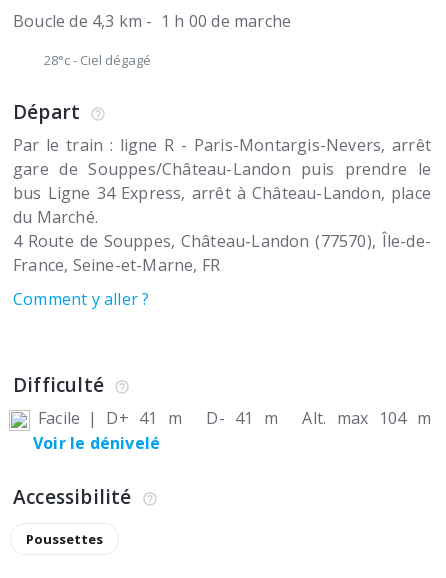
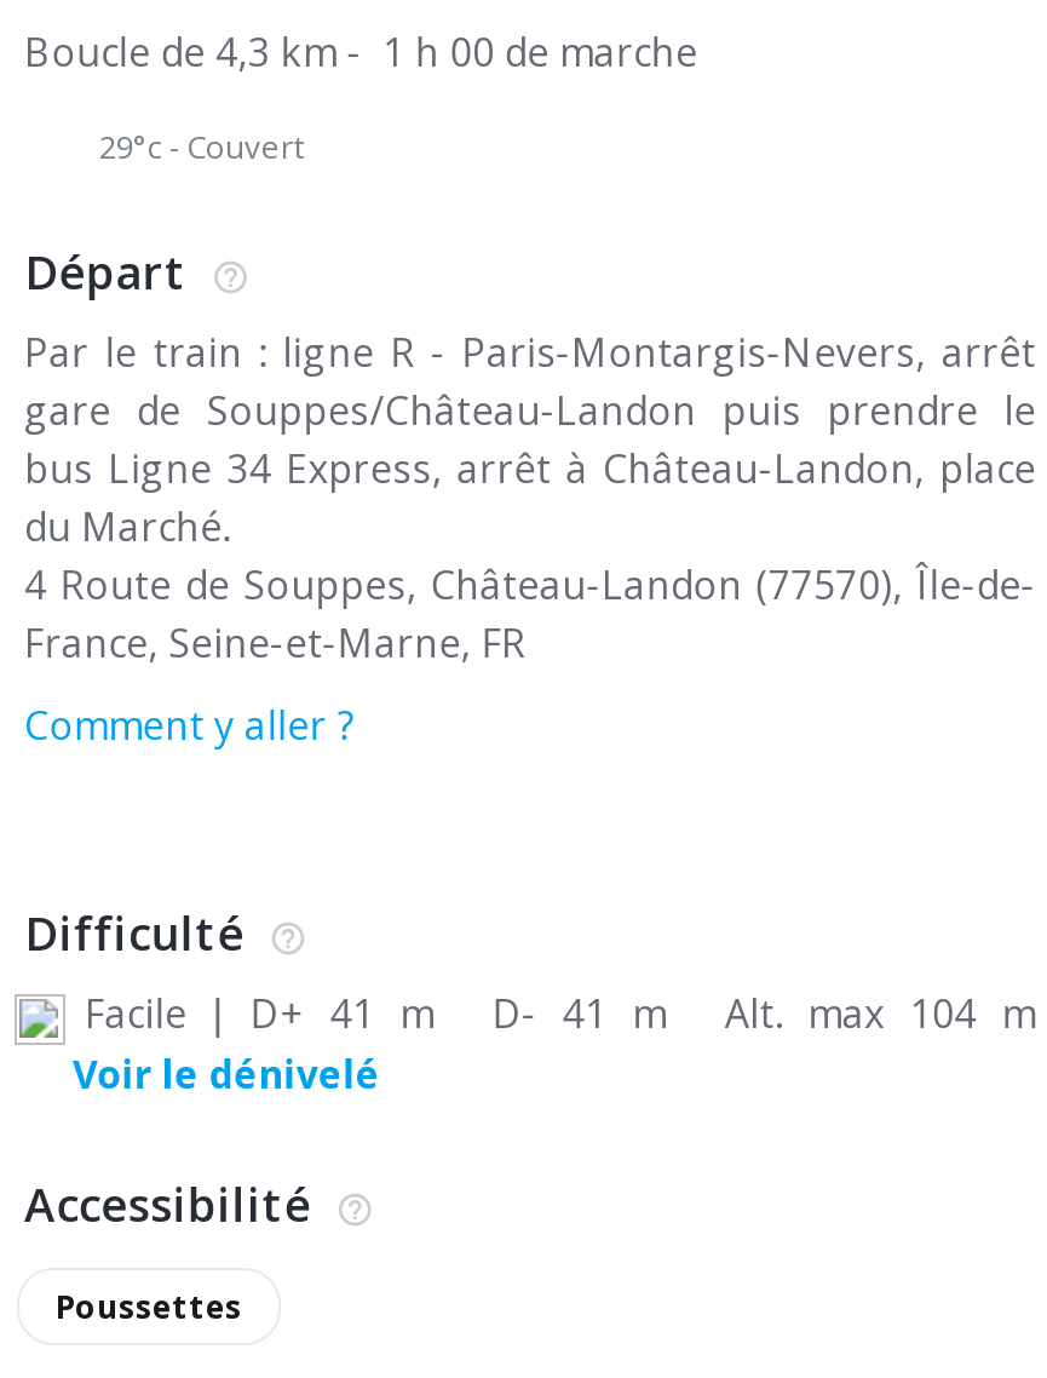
[44,51,151,69] 28°c - Ciel dégagé -> [99,126,303,169] 29°c - Couvert

